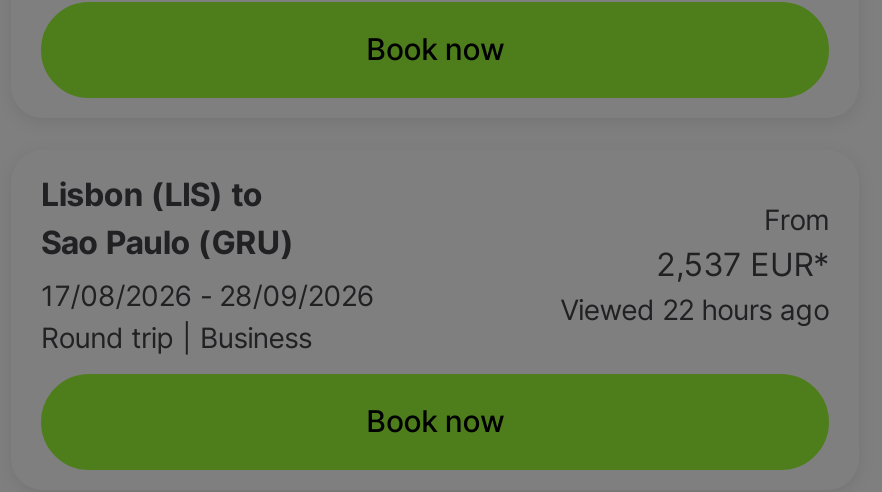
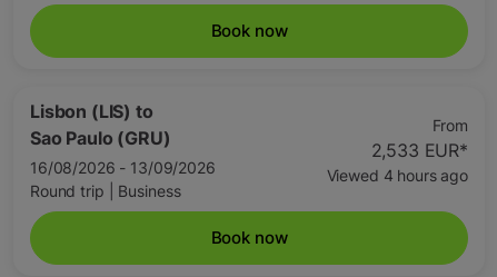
[656,244,829,284] 2,537 EUR* -> [371,139,468,161] 2,533 EUR*
[41,278,375,312] 17/08/2026 - 28/09/2026 -> [30,158,215,177] 16/08/2026 - 13/09/2026
[560,292,829,326] Viewed 22 hours ago -> [326,166,468,185] Viewed 4 hours ago

